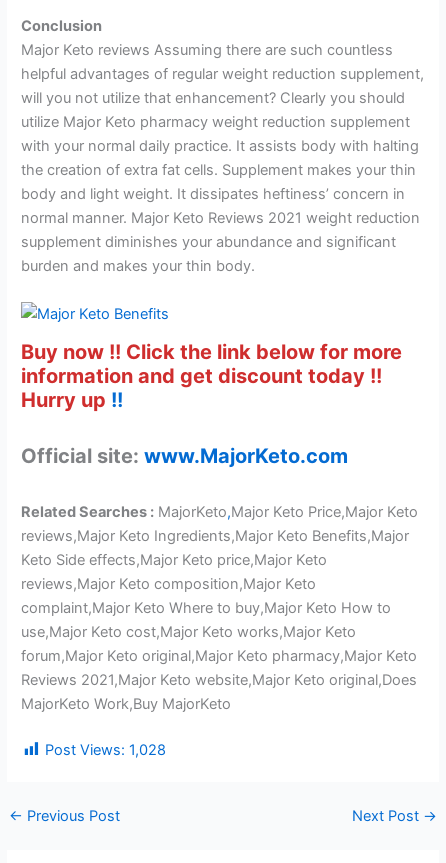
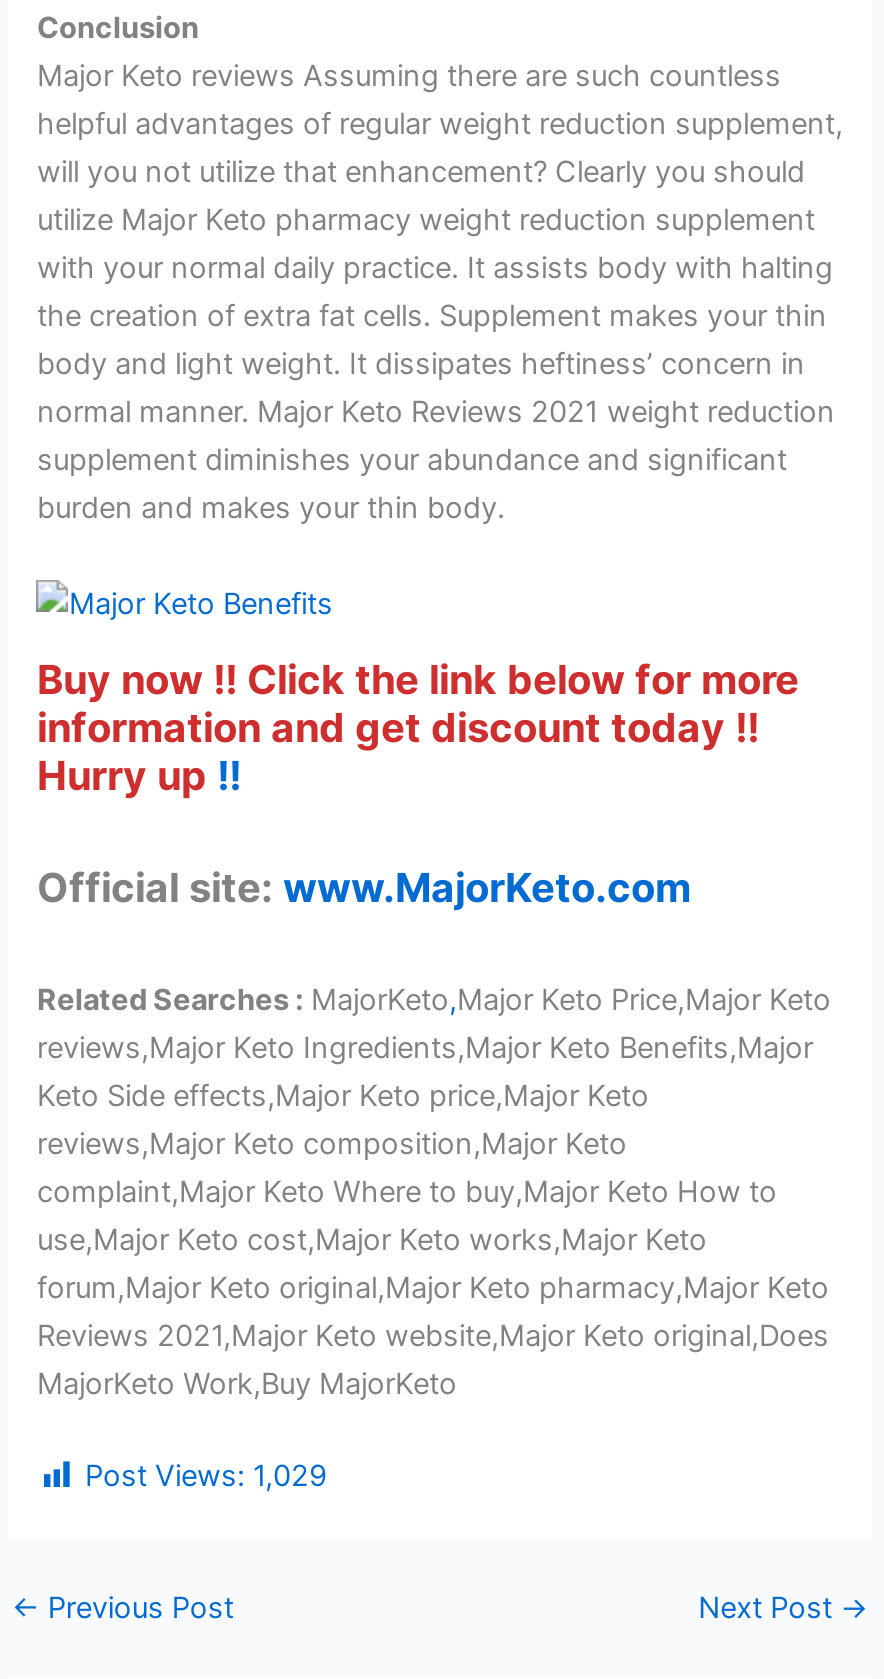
[45,741,166,759] Post Views: 1,028 -> [85,1457,327,1493] Post Views: 1,029

